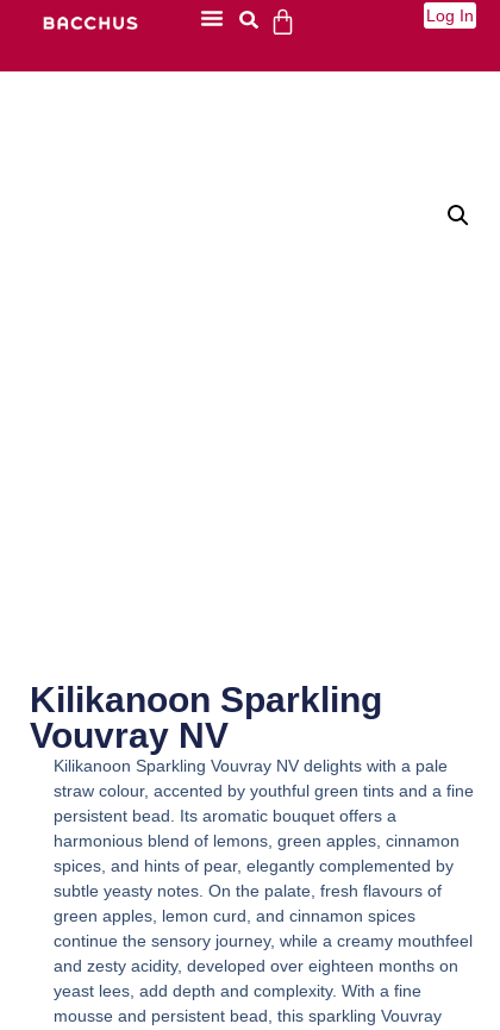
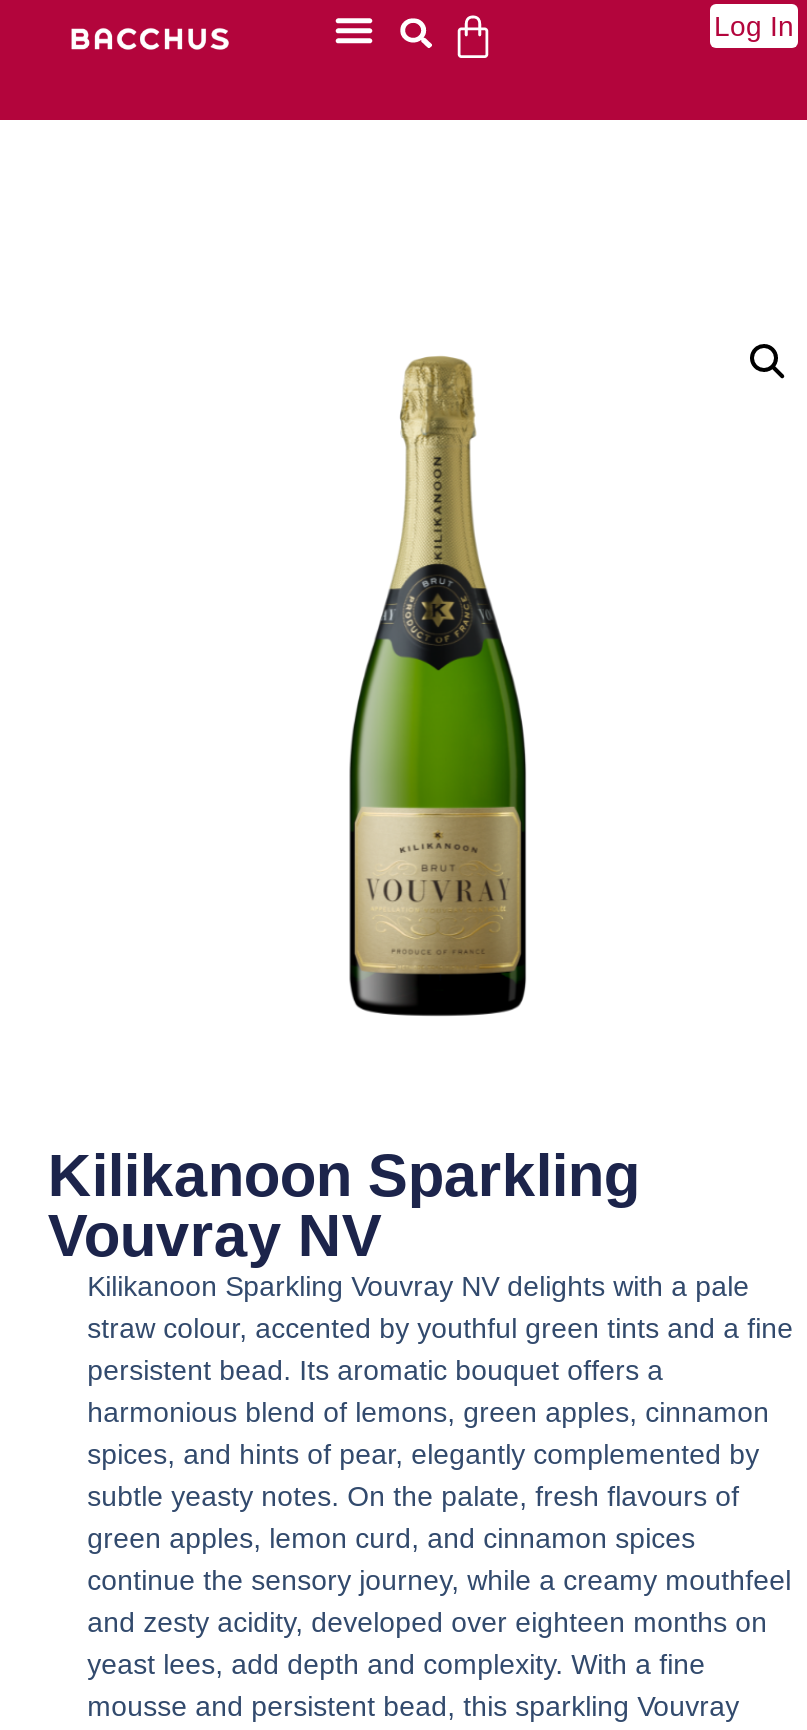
none -> [348,354,528,1018] [image]

